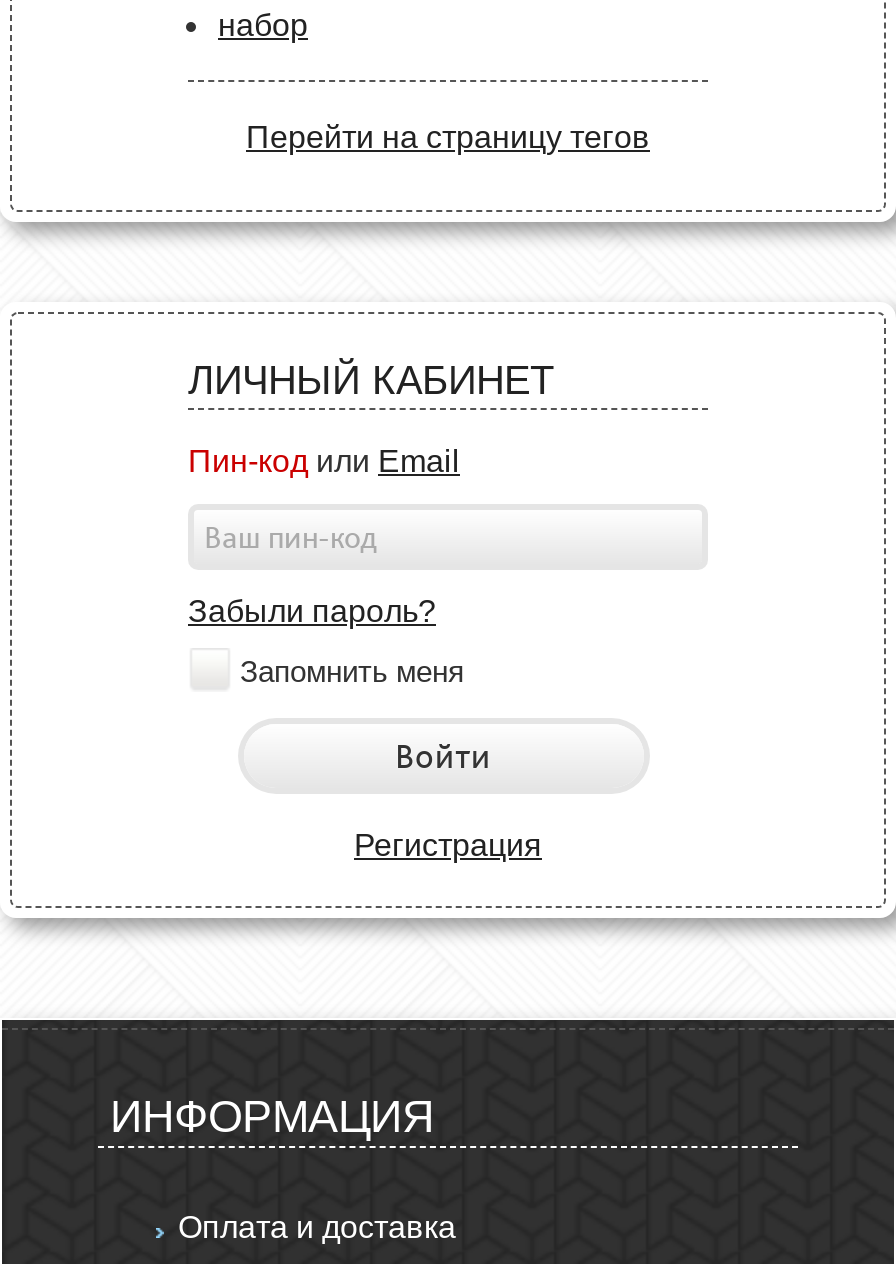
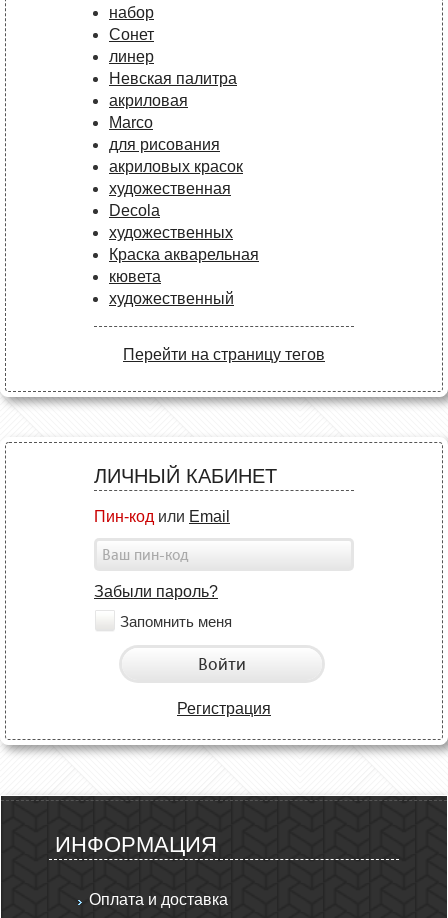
none -> [109,26,259,307] Сонет | линер | Невская палитра | акриловая | Marco | для рисования | акриловых красок | художественная | Decola | художественных | Краска акварельная | кювета | художественный

